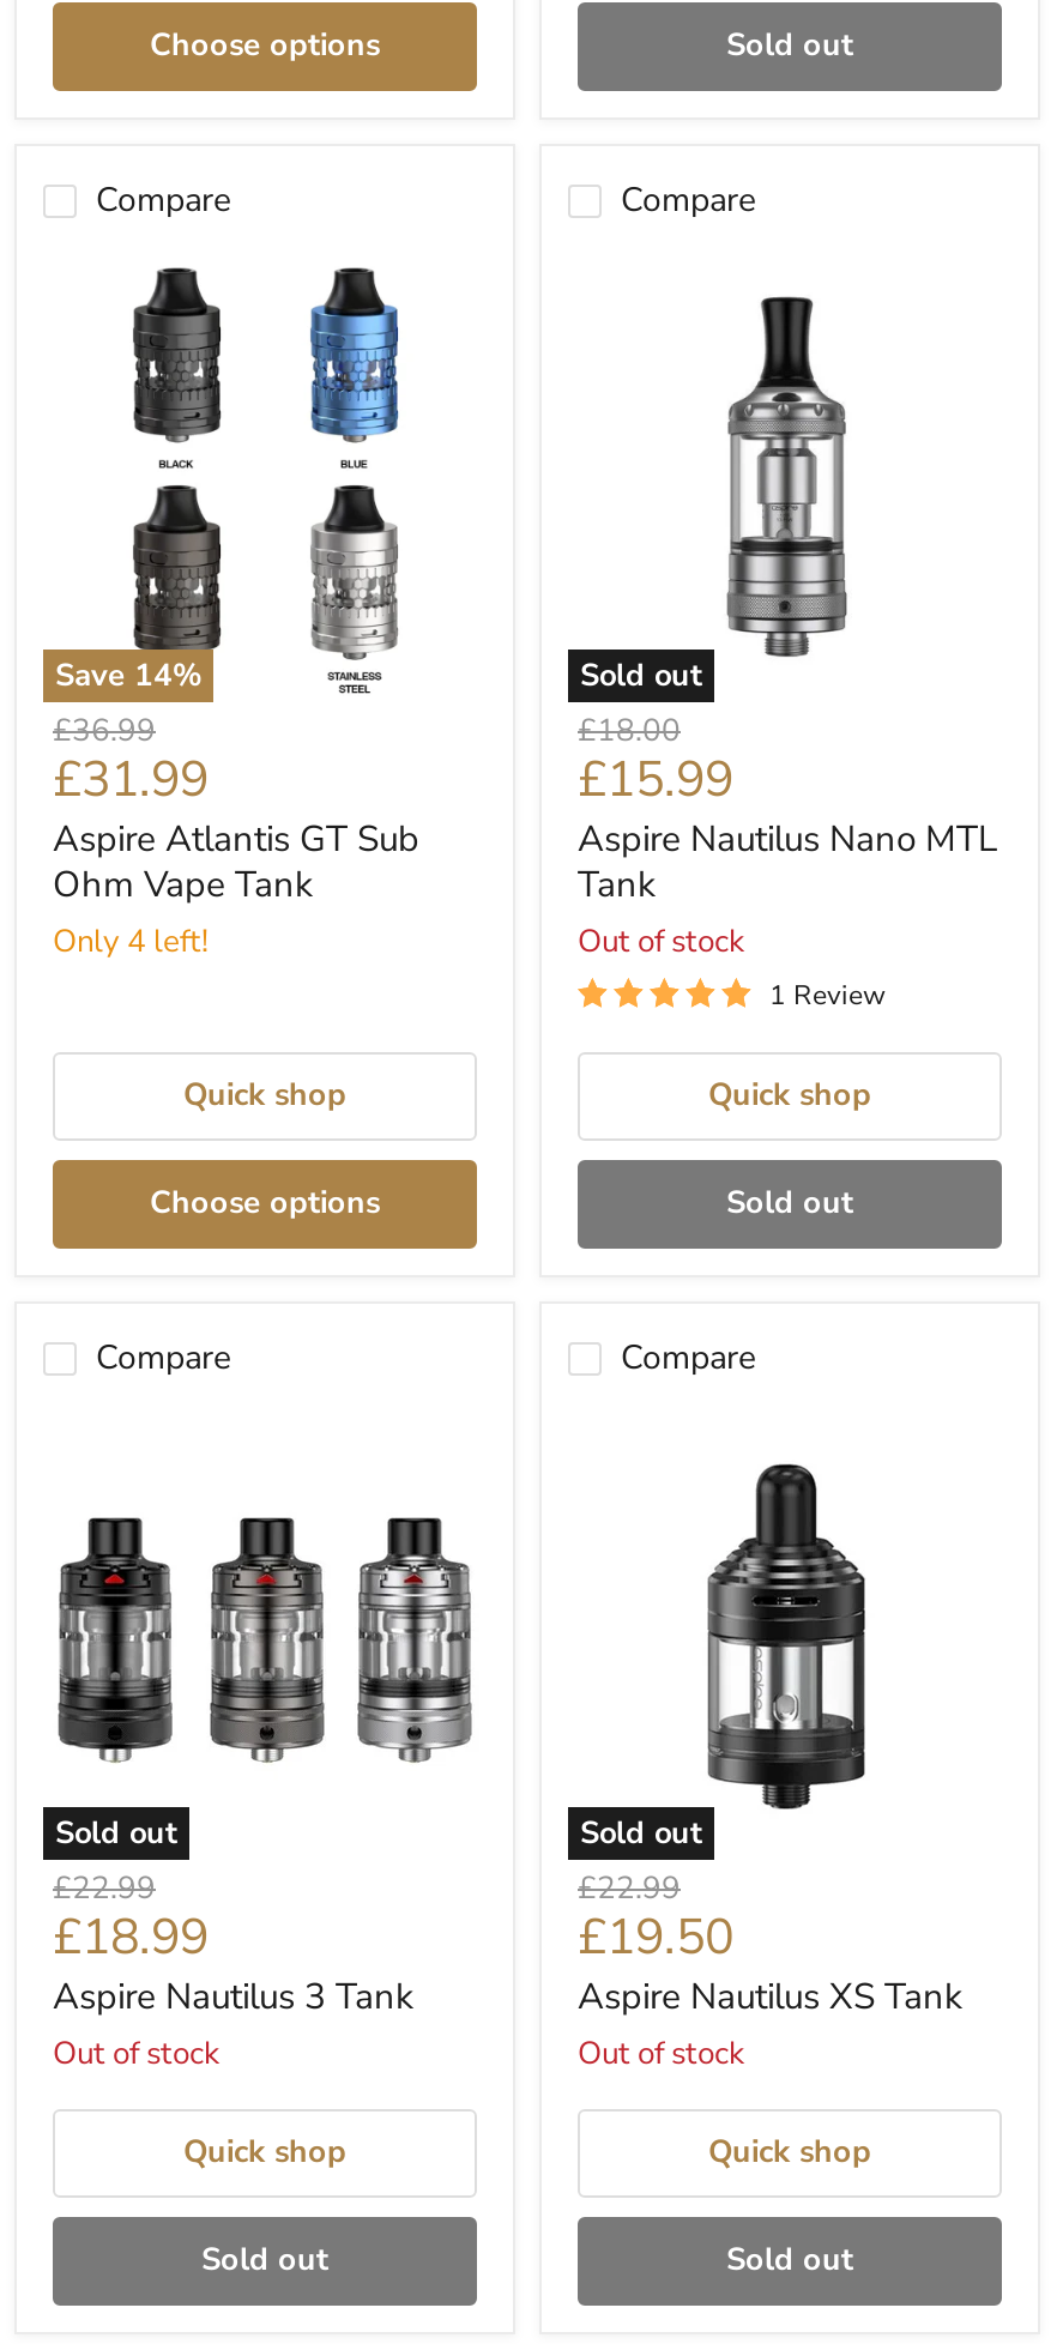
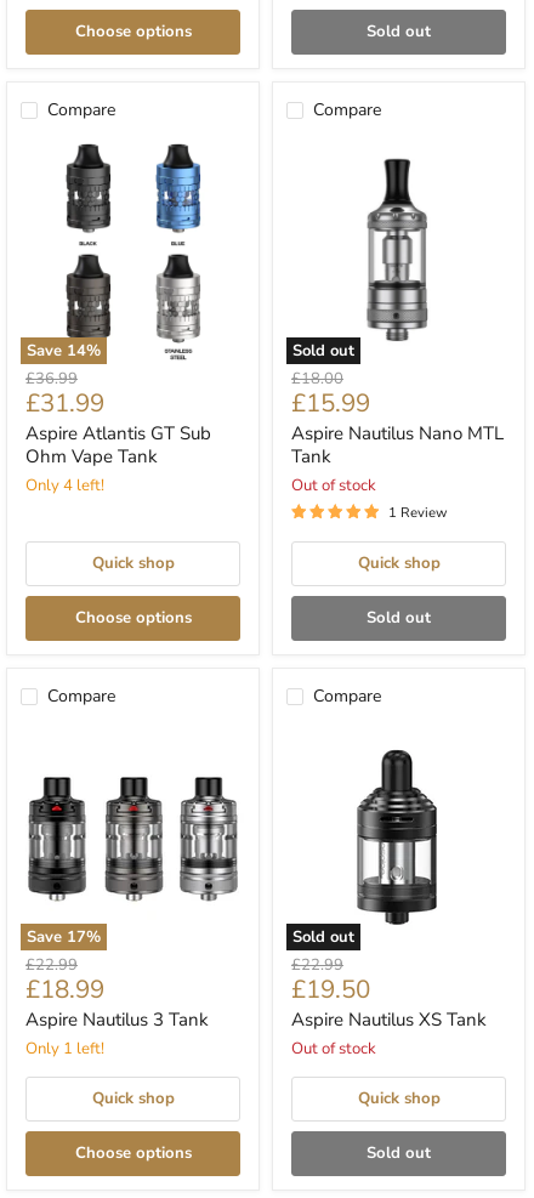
[55,1812,177,1855] Sold out -> [27,926,101,948] Save 17%
[53,2032,221,2076] Out of stock -> [25,1038,104,1060] Only 1 left!
[201,2239,328,2282] Sold out -> [75,1142,191,1164] Choose options

